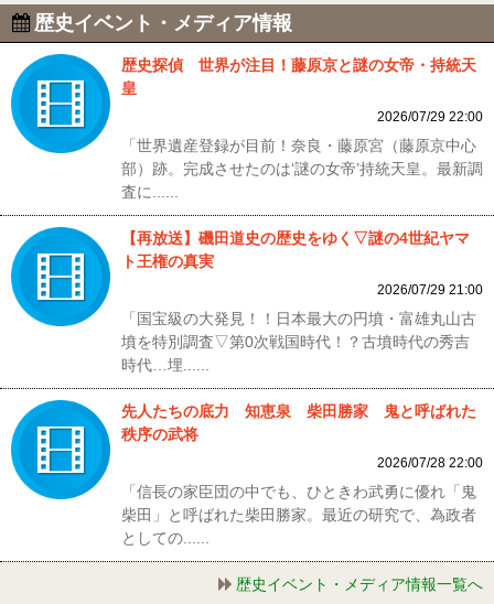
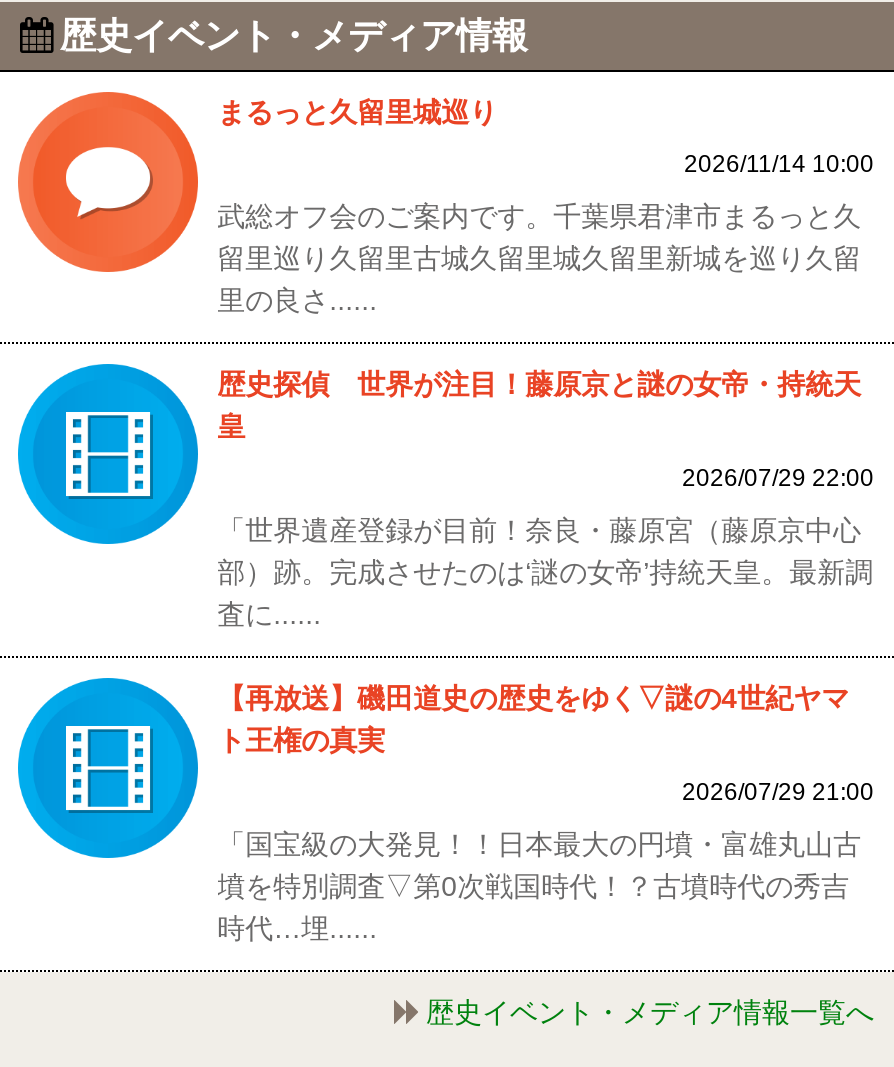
none -> [18,90,874,316] [image] | まるっと久留里城巡り | 2026/11/14 10:00 | 武総オフ会のご案内です。千葉県君津市まるっと久 | 留里巡り久留里古城久留里城久留里新城を巡り久留 | 里の良さ......
moved [121,56,483,374] -> [217,368,874,944]: 歴史探偵 世界が注目！藤原京と謎の女帝・持統天 | 皇 | 2026/07/29 22:00 | ... | 「国宝級の大発見！！日本最大の円墳・富雄丸山古 | 時代…埋......
[121,402,483,547] 先人たちの底力 知恵泉 柴田勝家 鬼と呼ばれた | 秩序の武将 | 2026/07/28 22:00 | 「信長の家臣団の中でも、ひときわ武勇に優れ「鬼 | 柴田」と呼ばれた柴田勝家。最近の研究で、為政者 | としての...... -> none

